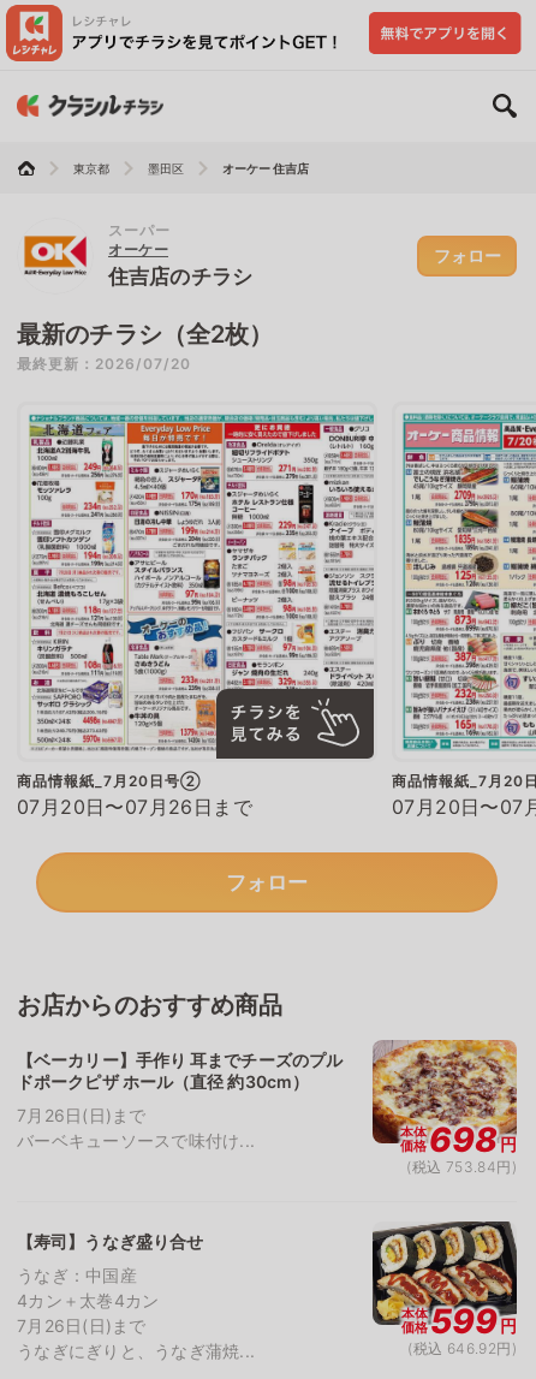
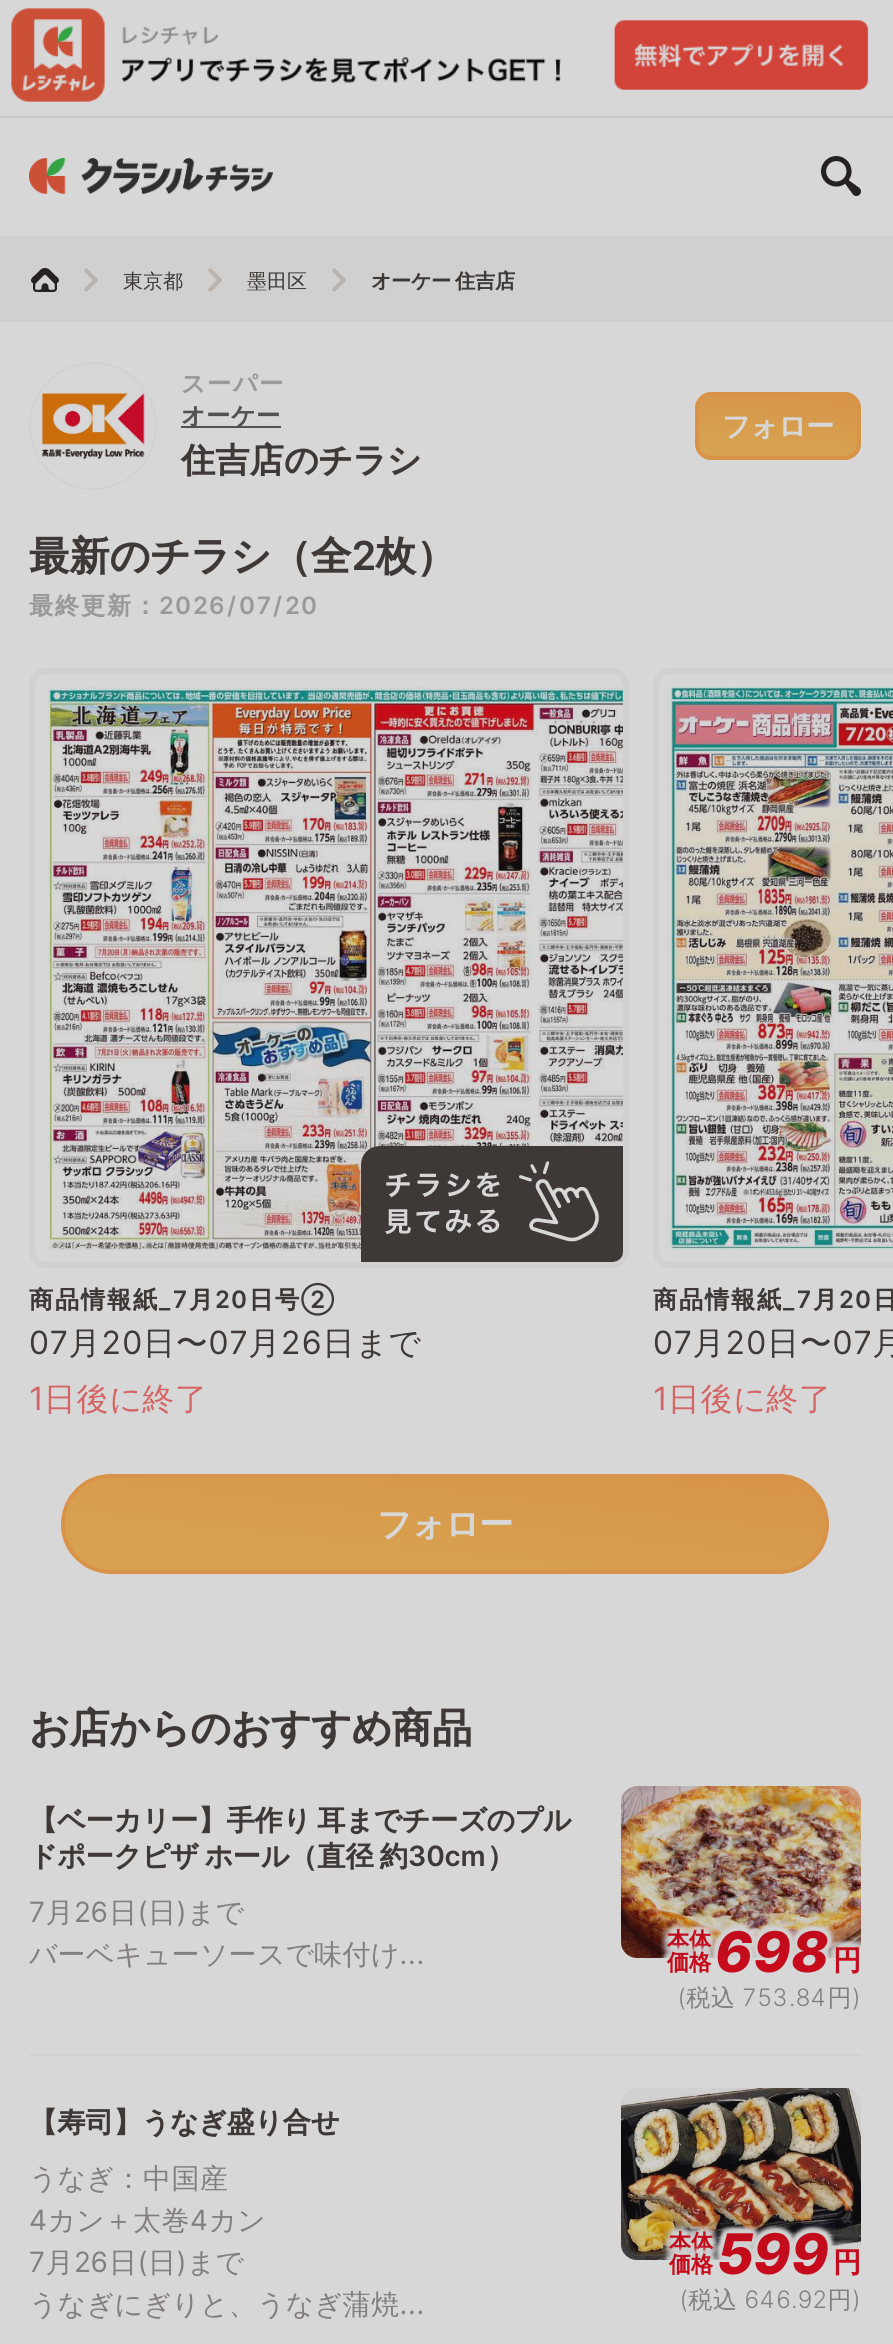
none -> [29,1378,208,1418] 1日後に終了
none -> [653,1378,832,1418] 1日後に終了

